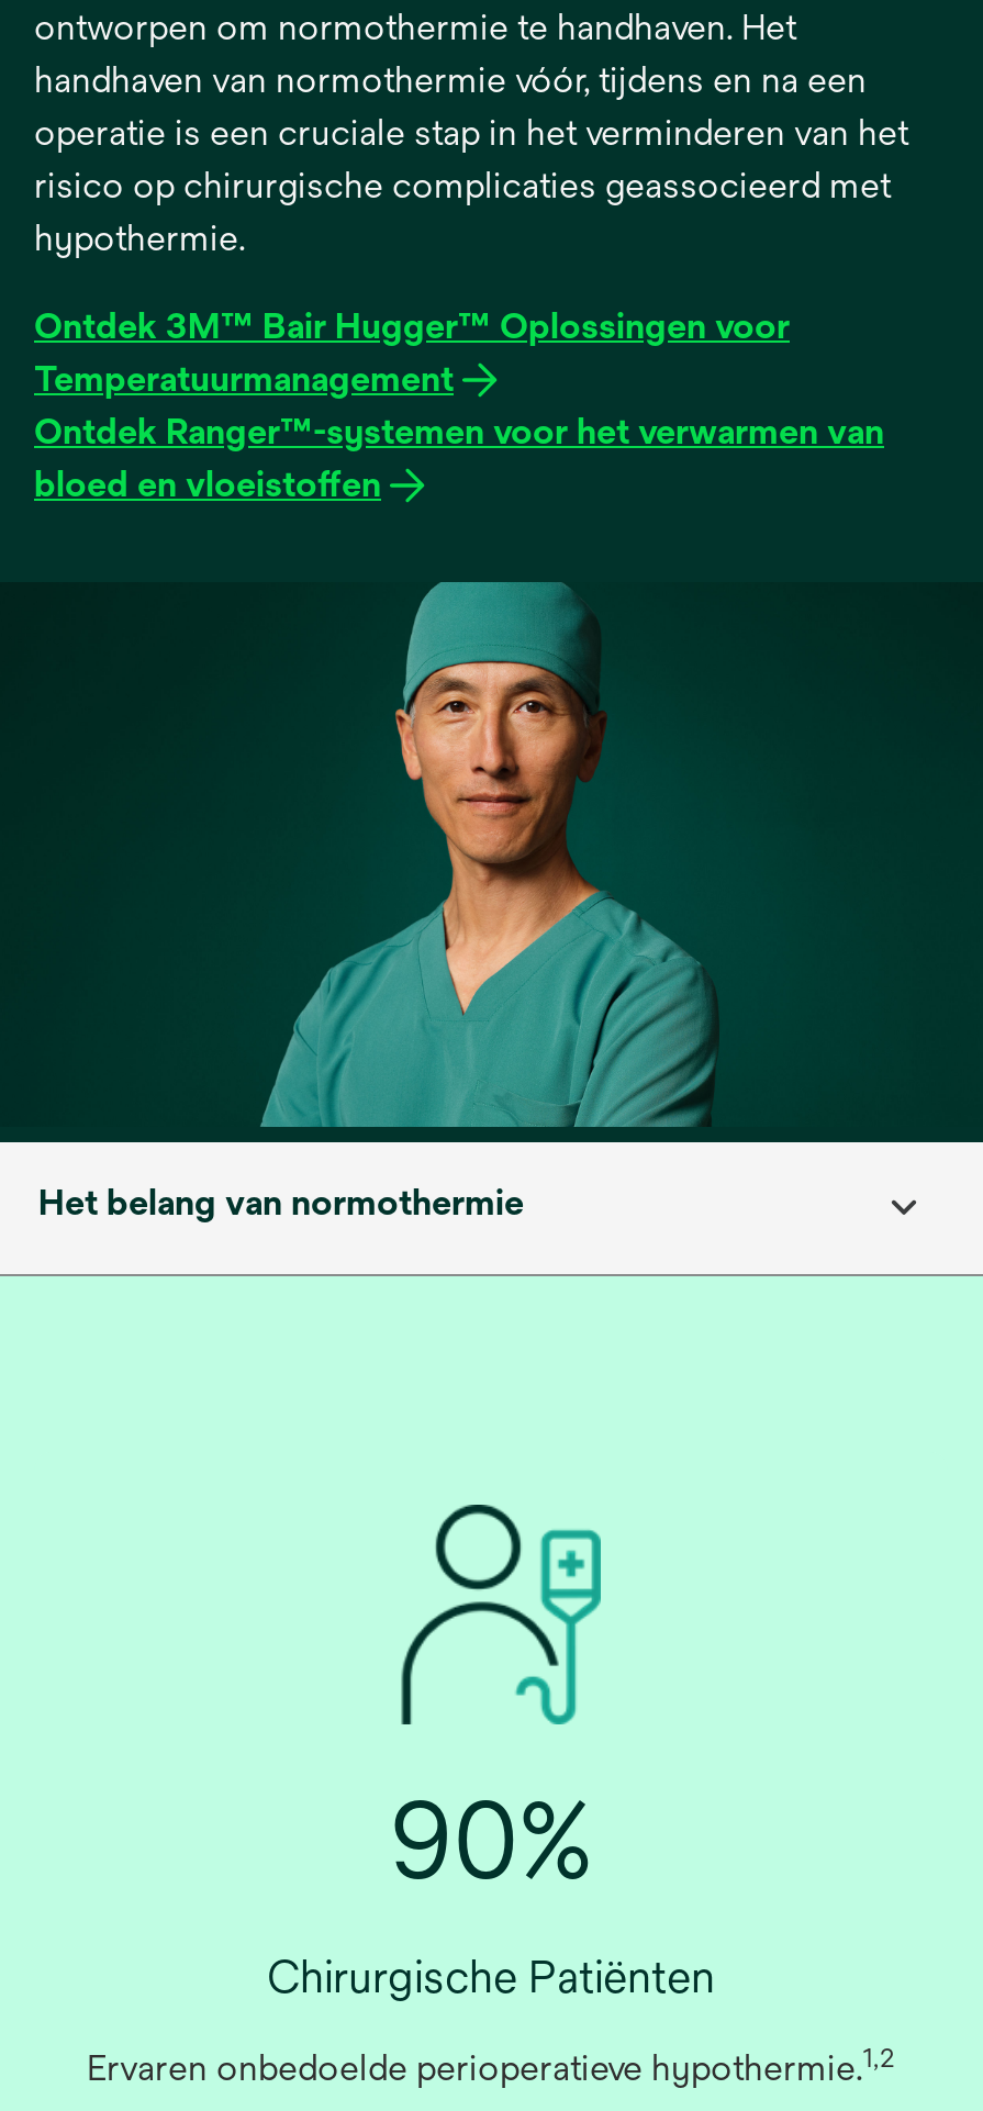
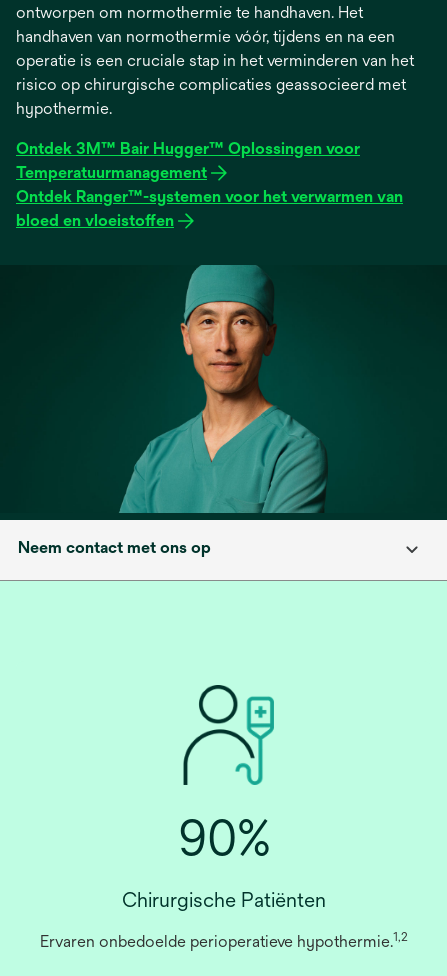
[38,1182,524,1224] Het belang van normothermie -> [18,538,211,557] Neem contact met ons op

